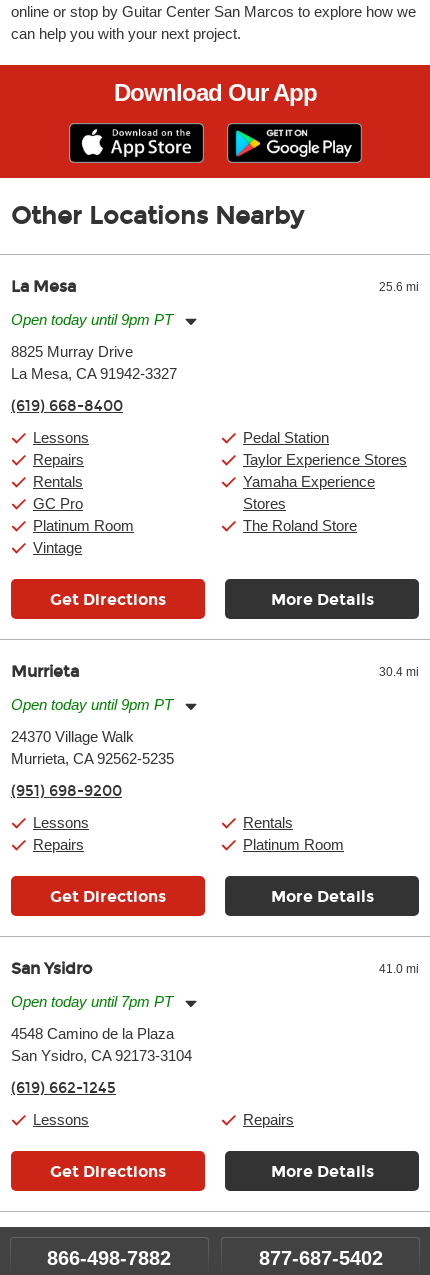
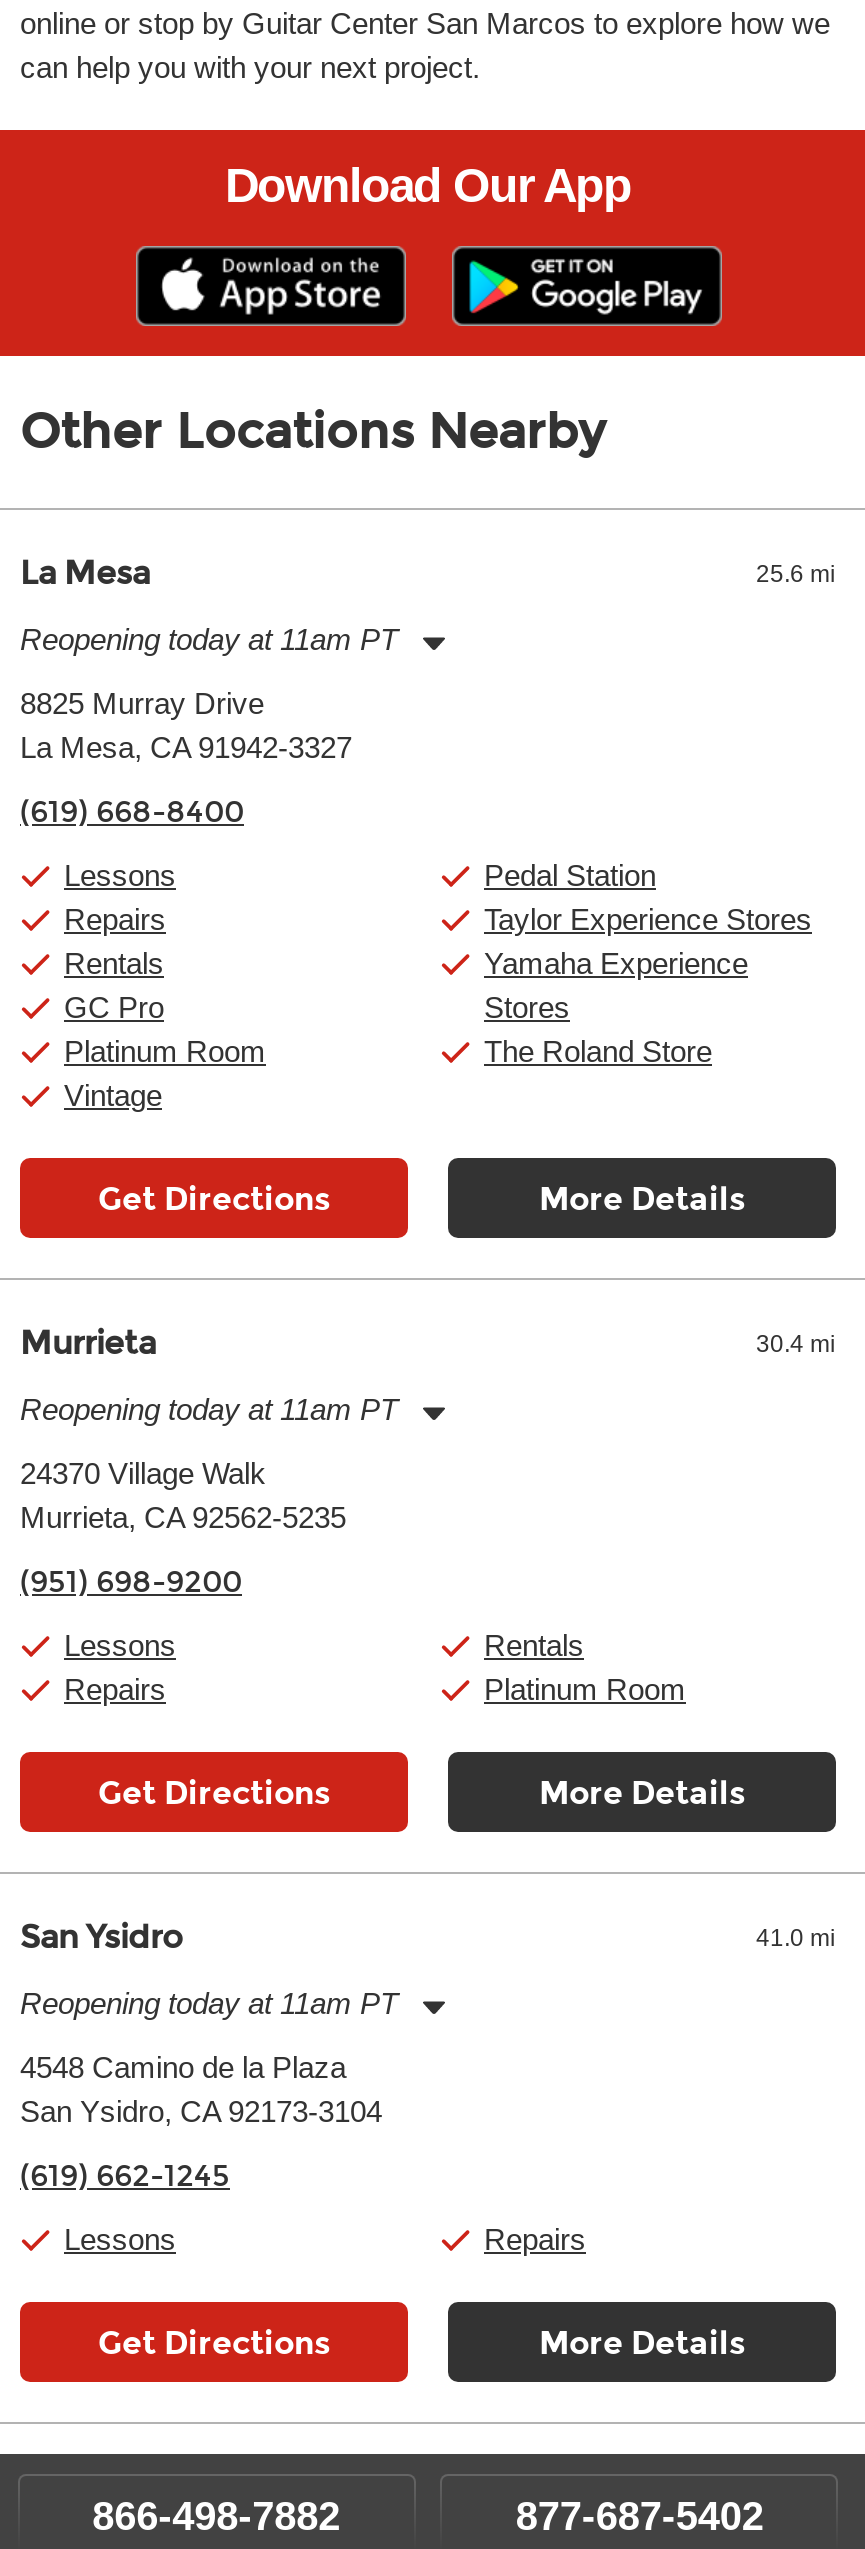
[11,311,173,328] Open today until 9pm PT -> [20,622,398,656] Reopening today at 11am PT
[11,696,173,713] Open today until 9pm PT -> [20,1392,398,1426] Reopening today at 11am PT
[11,993,173,1010] Open today until 7pm PT -> [20,1986,398,2020] Reopening today at 11am PT

